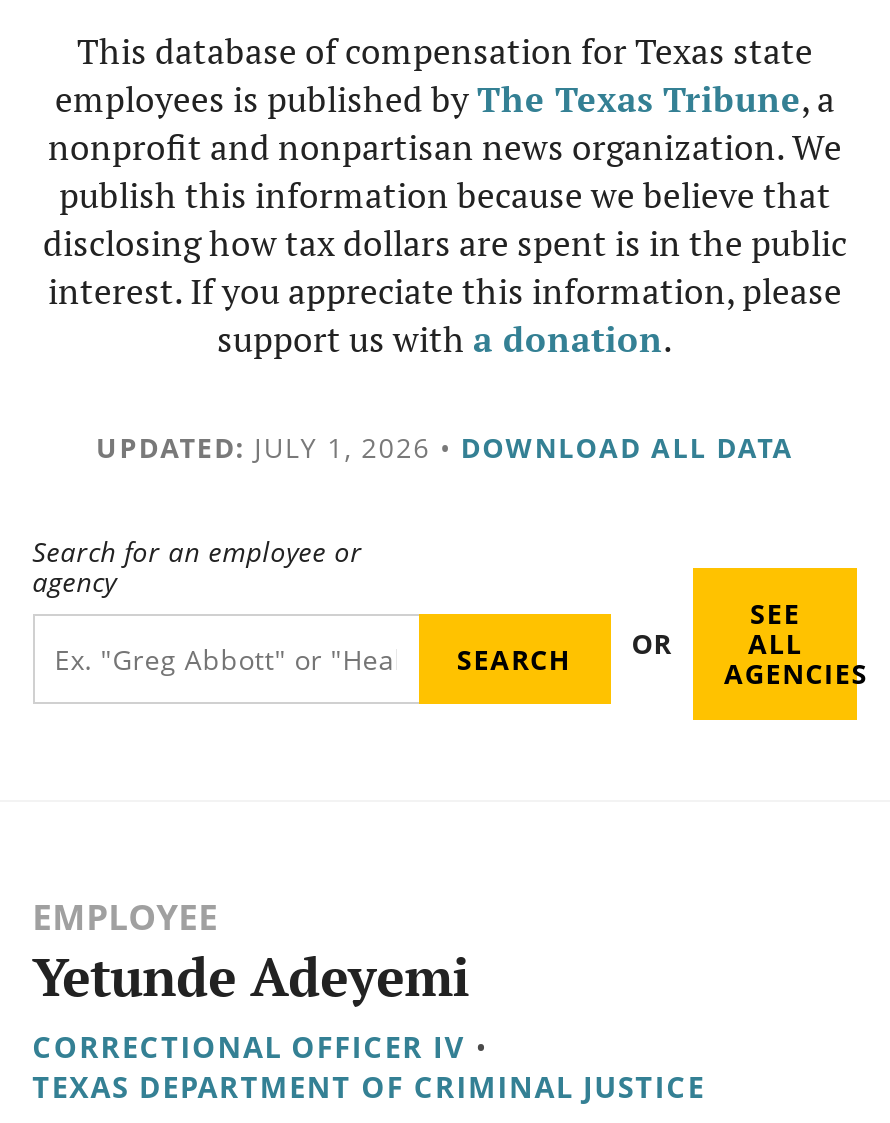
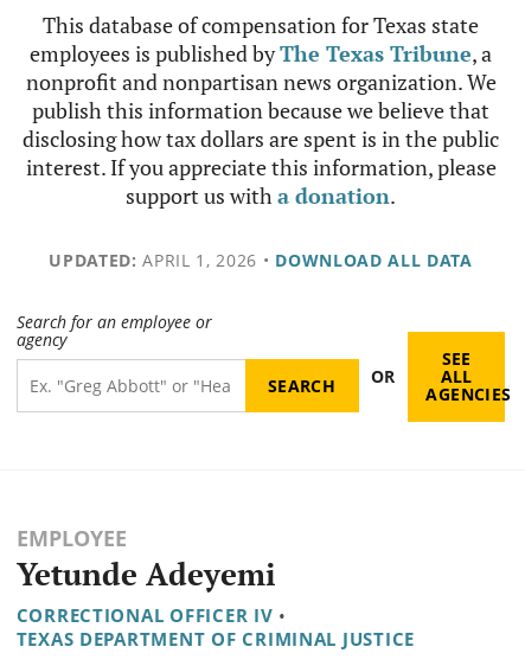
[96,428,794,466] UPDATED: JULY 1, 2026 • DOWNLOAD ALL DATA -> [49,249,473,271] UPDATED: APRIL 1, 2026 • DOWNLOAD ALL DATA

